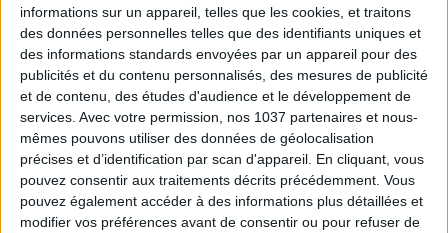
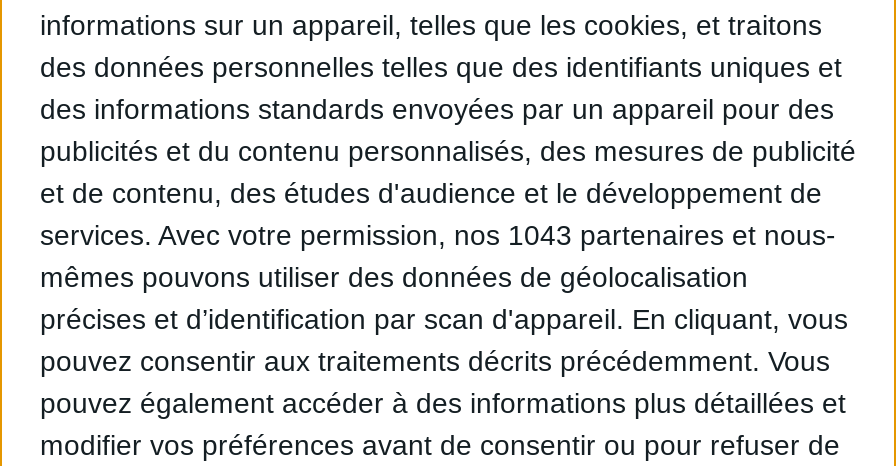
[20,109,418,125] services. Avec votre permission, nos 1037 partenaires et nous- -> [40,218,836,250] services. Avec votre permission, nos 1043 partenaires et nous-

